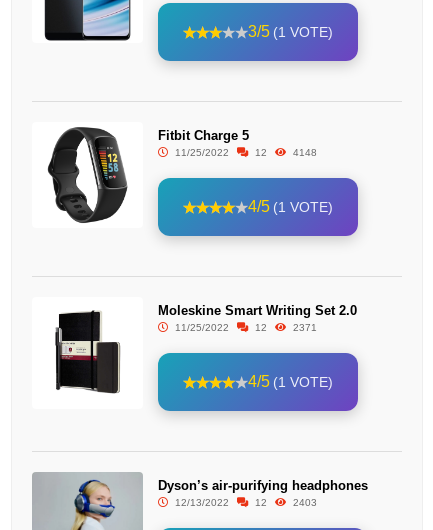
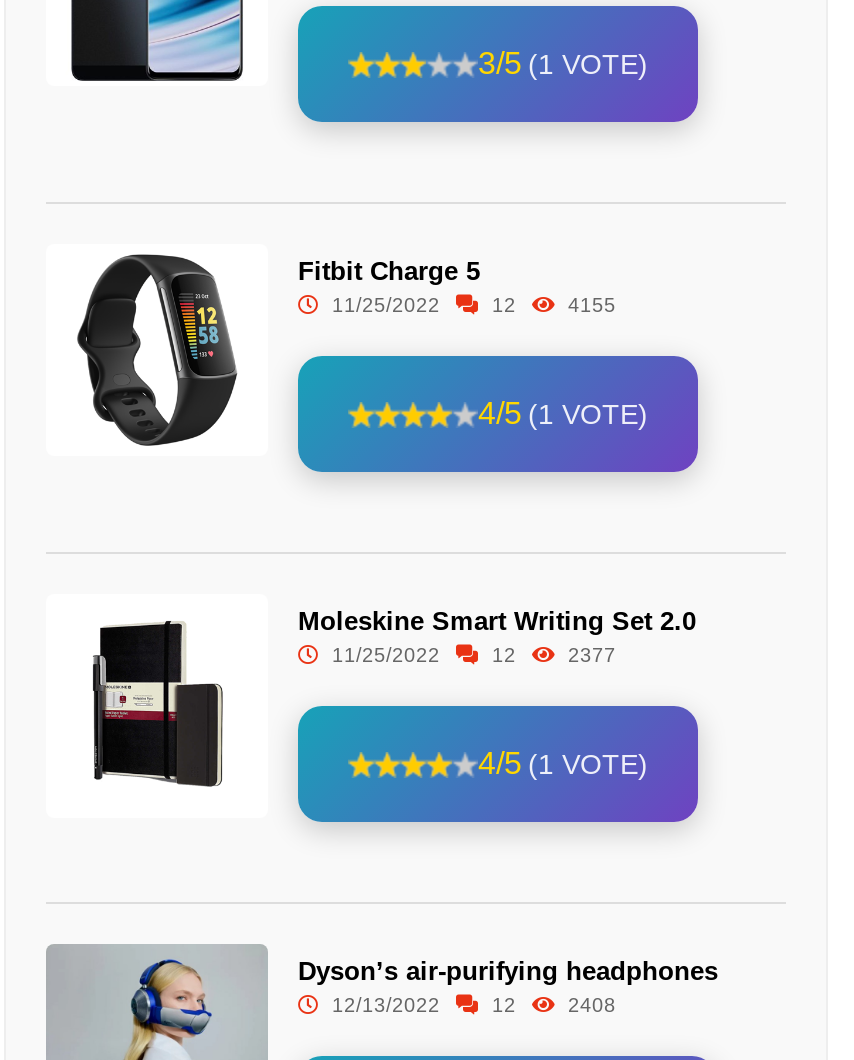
[290,147,317,158] 4148 -> [562,294,616,316] 4155
[290,322,317,333] 2371 -> [562,644,616,666] 2377
[290,497,317,508] 2403 -> [562,994,616,1016] 2408

